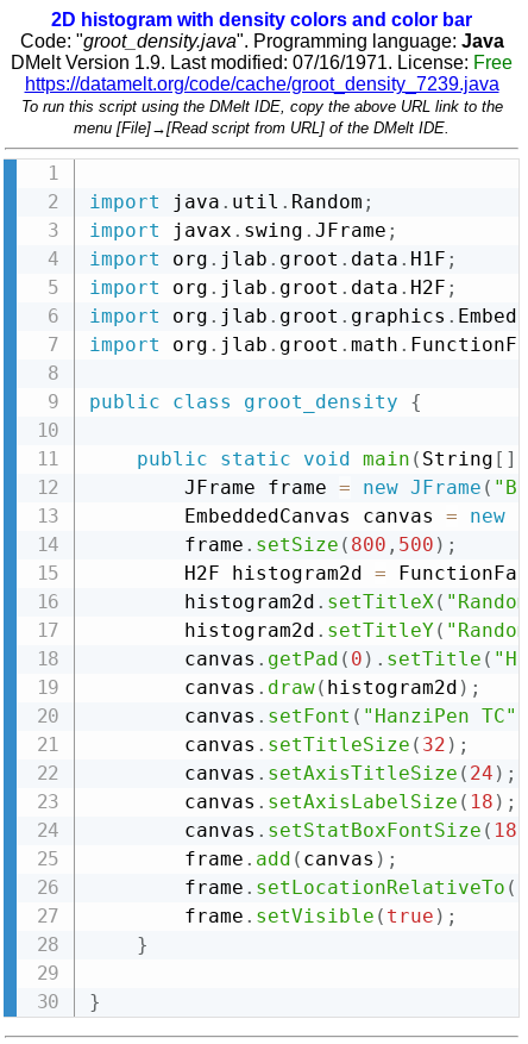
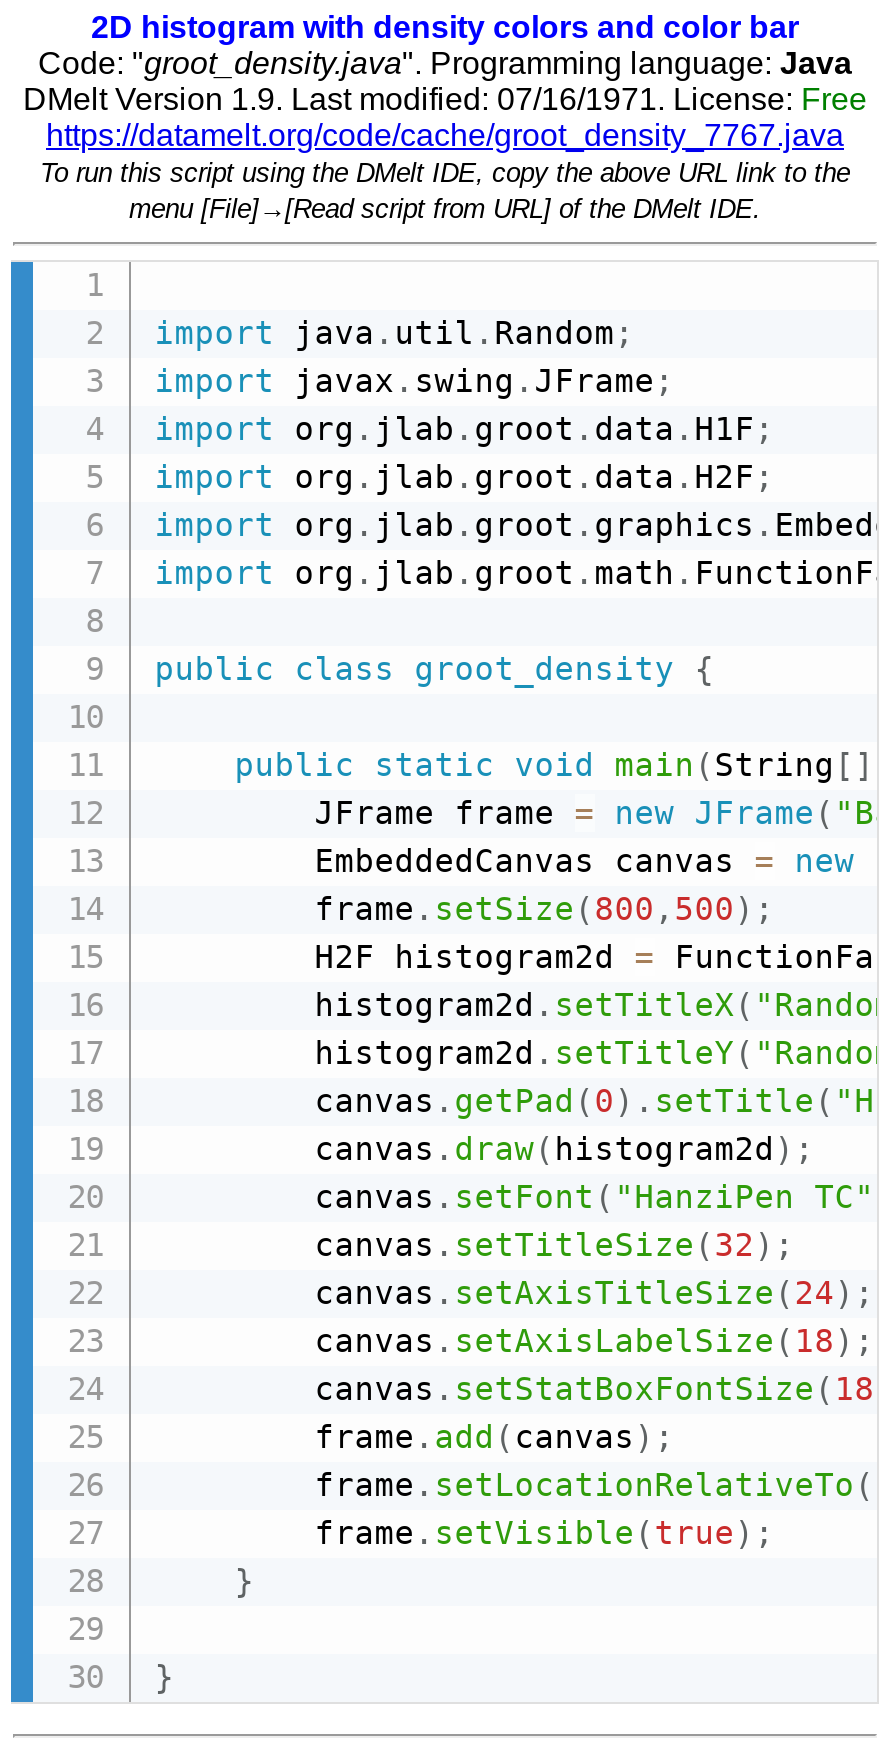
[24,74,499,94] https://datamelt.org/code/cache/groot_density_7239.java -> [46,118,844,152] https://datamelt.org/code/cache/groot_density_7767.java

